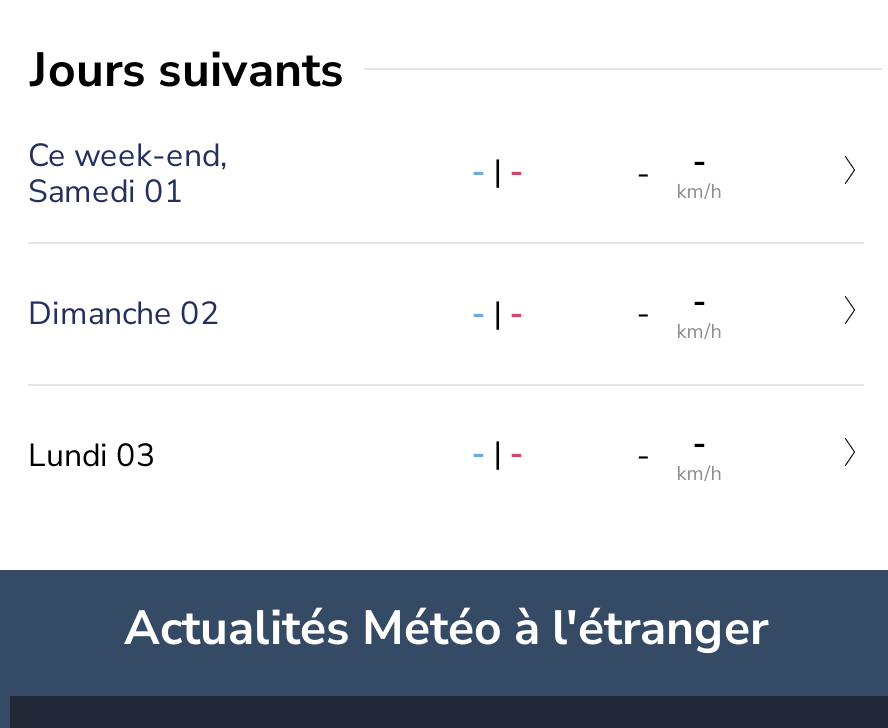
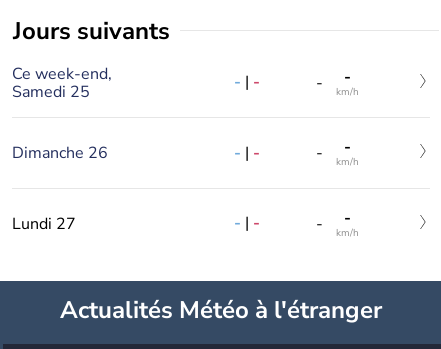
[28,169,184,213] Samedi 01 -> [12,81,90,103] Samedi 25
[28,292,220,336] Dimanche 02 -> [12,142,108,164] Dimanche 26
[28,434,156,478] Lundi 03 -> [12,213,76,235] Lundi 27

